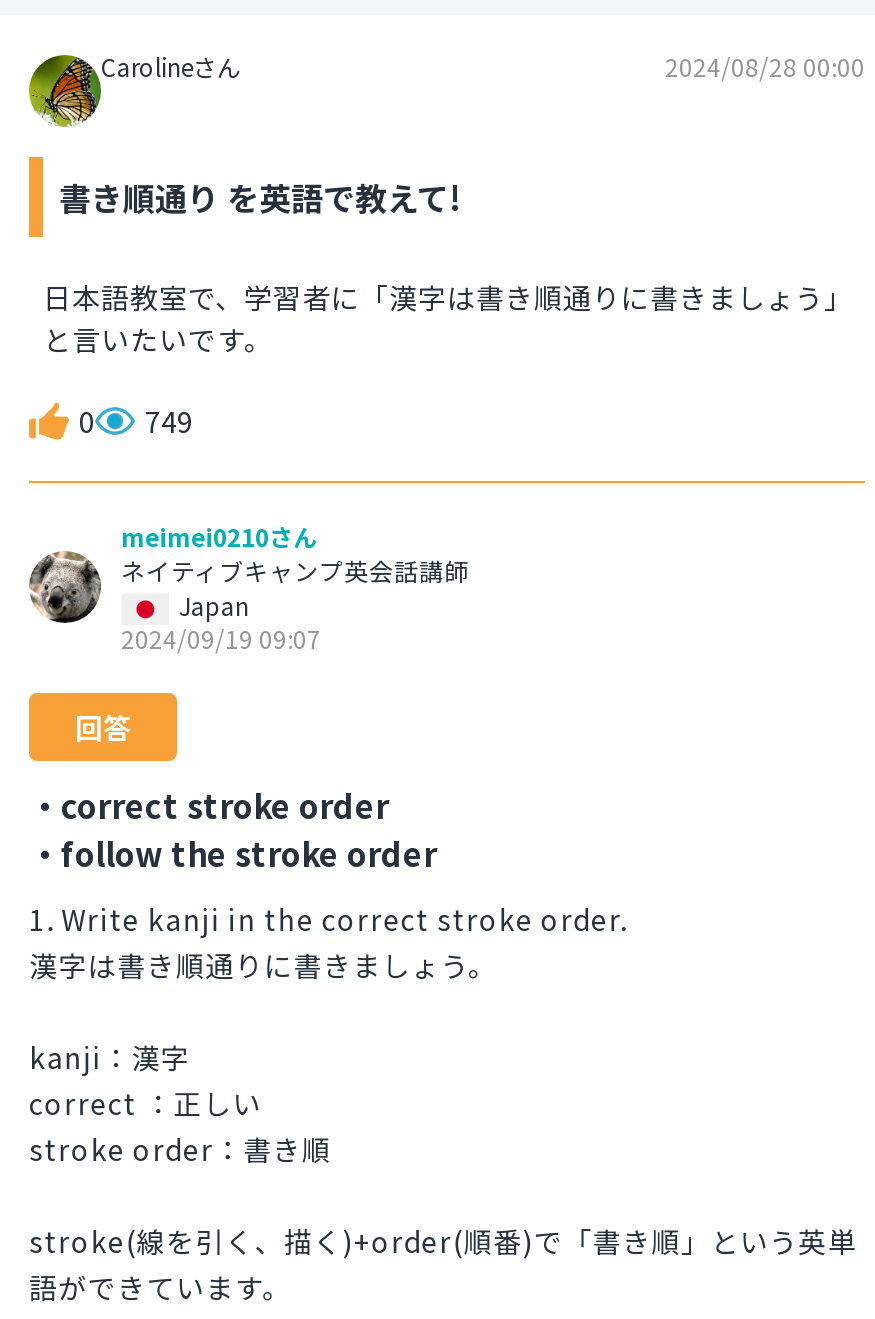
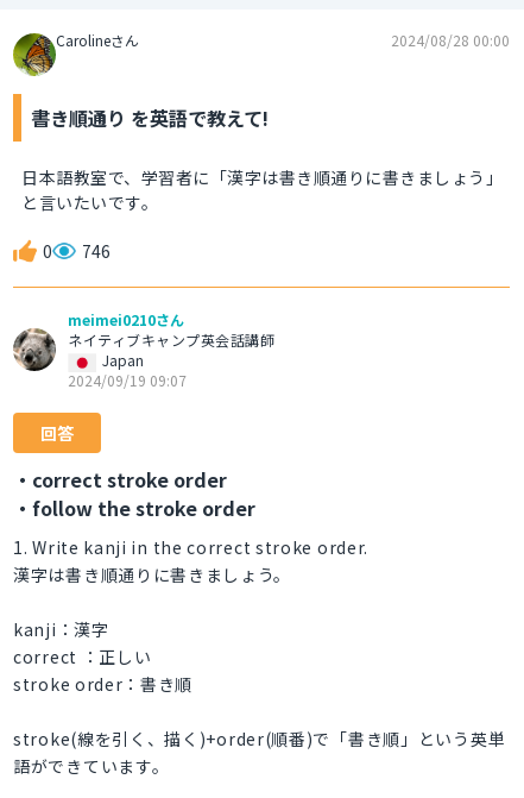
[79,402,193,442] 0 749 -> [43,240,111,263] 0 746

